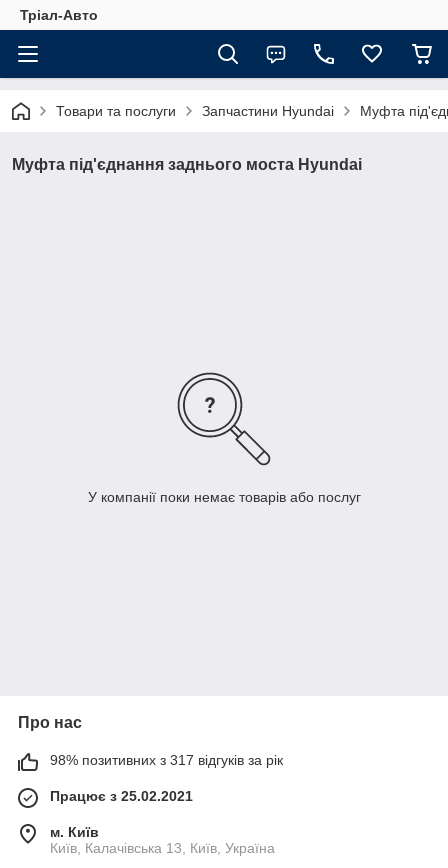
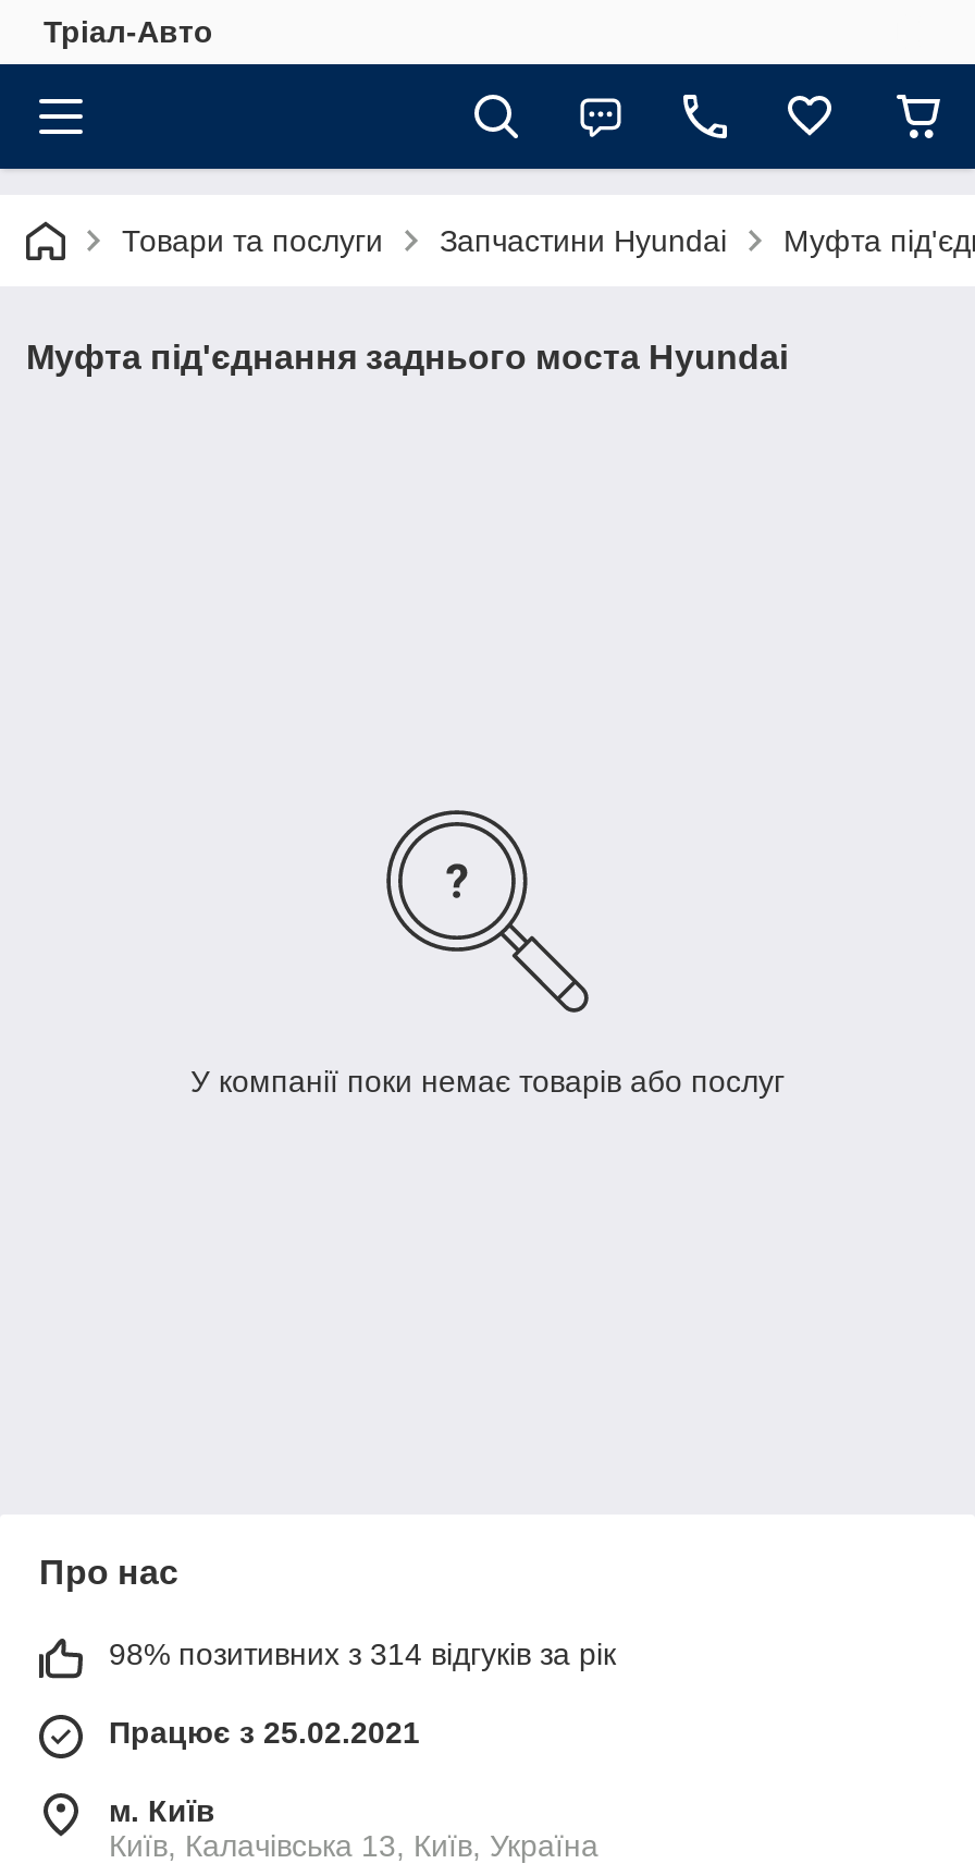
[50,752,283,768] 98% позитивних з 317 відгуків за рік -> [109,1638,616,1672] 98% позитивних з 314 відгуків за рік

